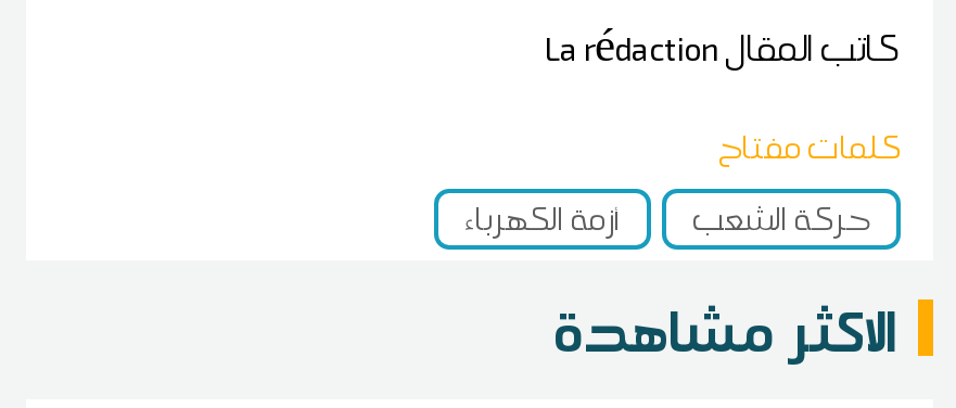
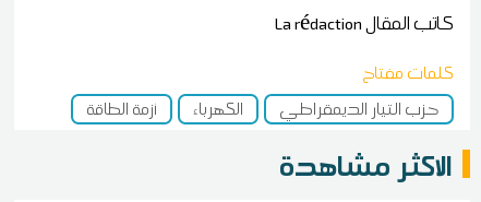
[464,196,870,243] حركة الشعب | أزمة الكهرباء -> [86,97,438,121] حزب التيار الديمقراطي | الكهرباء | أزمة الطاقة

